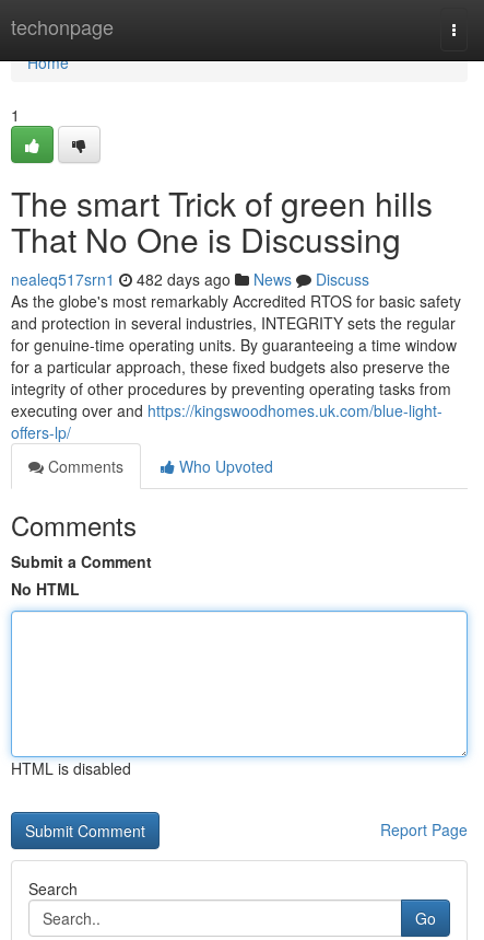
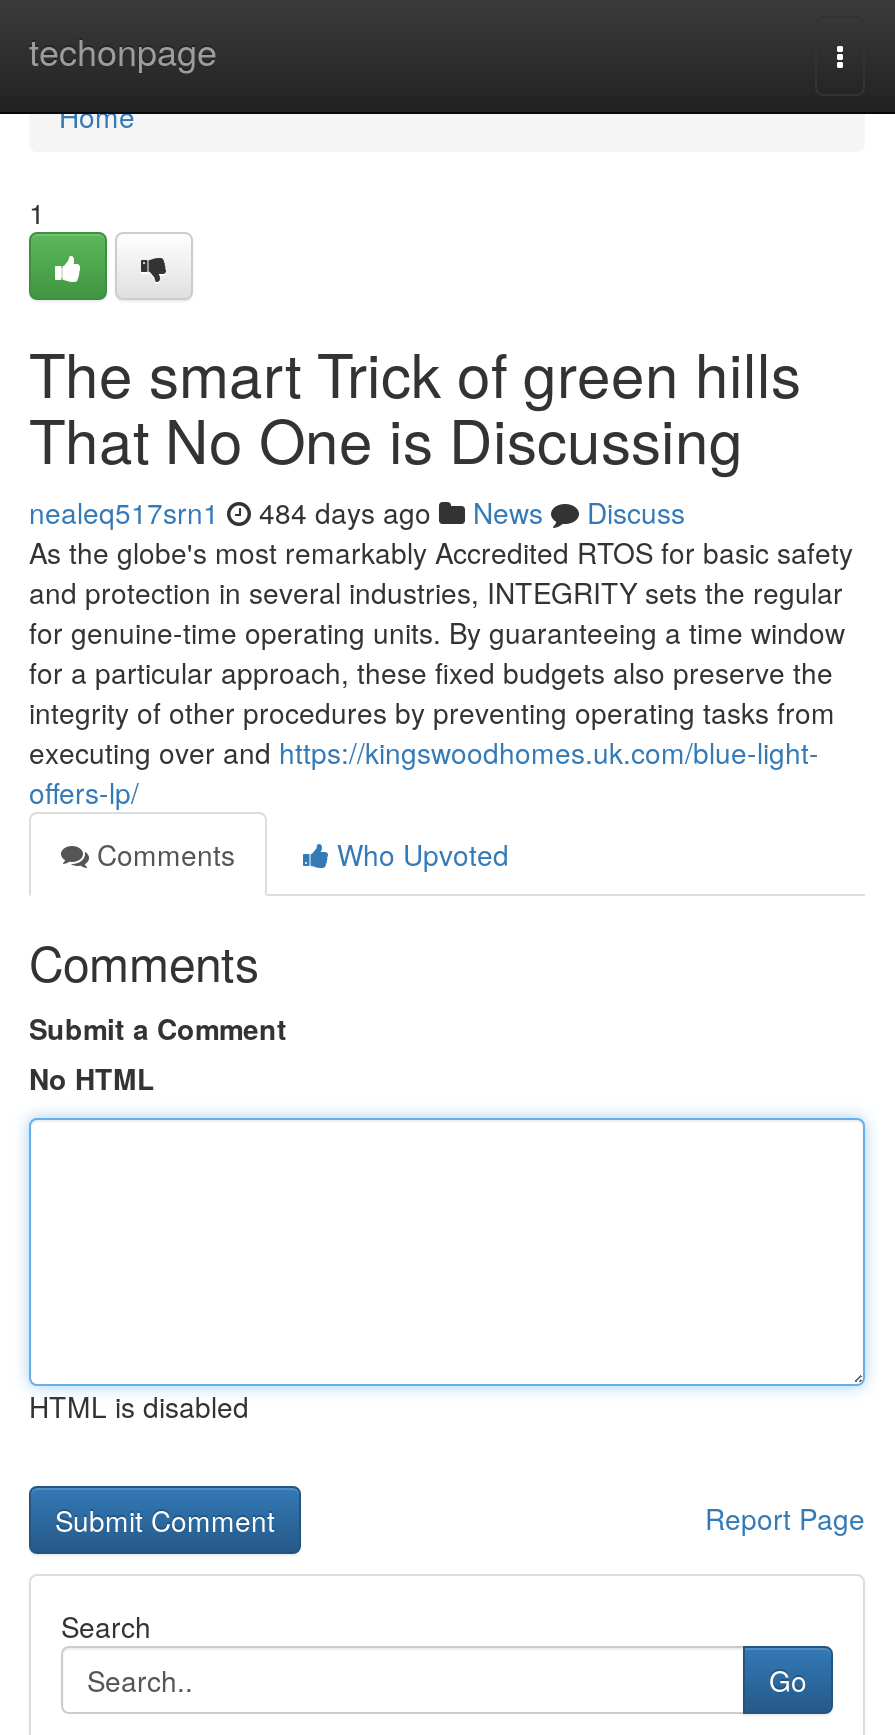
[11,268,369,290] nealeq517srn1 482 days ago News Discuss -> [29,492,685,532] nealeq517srn1 484 days ago News Discuss

